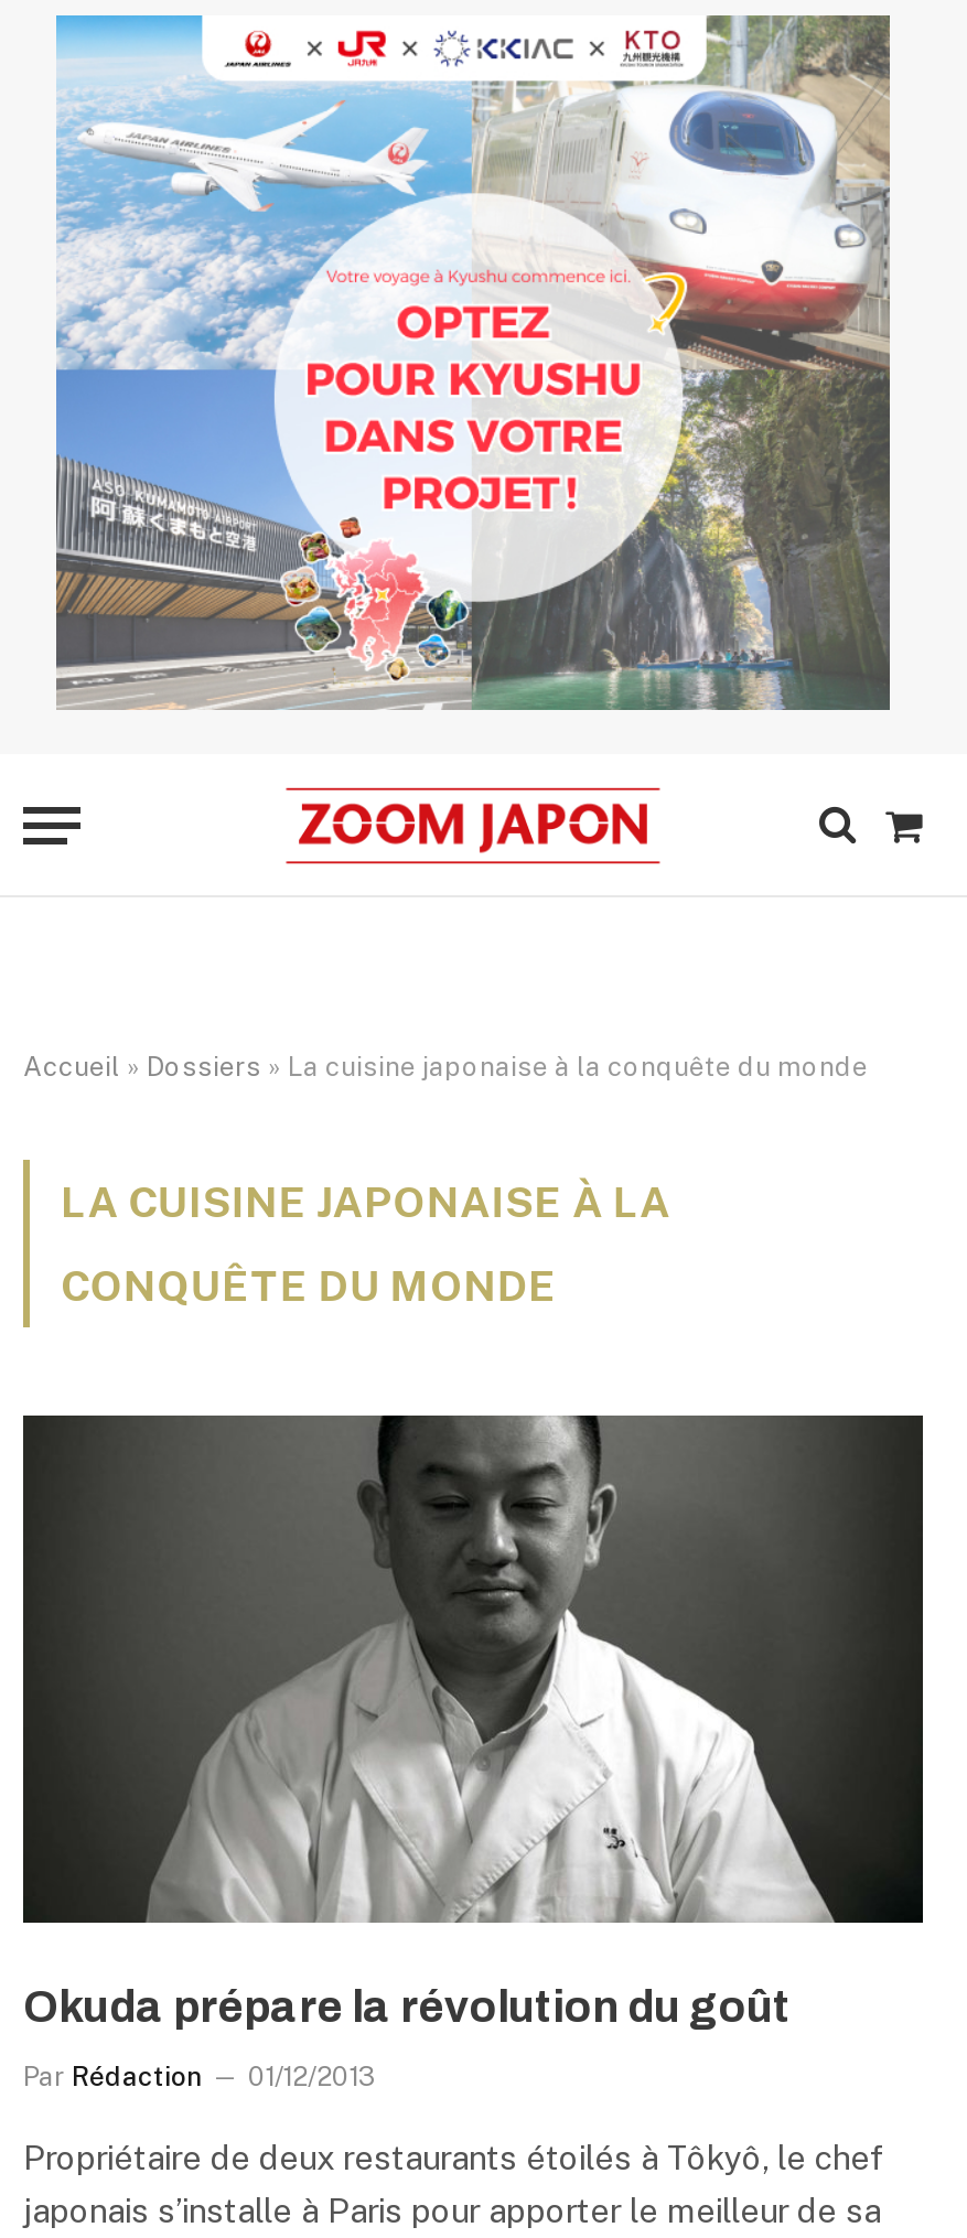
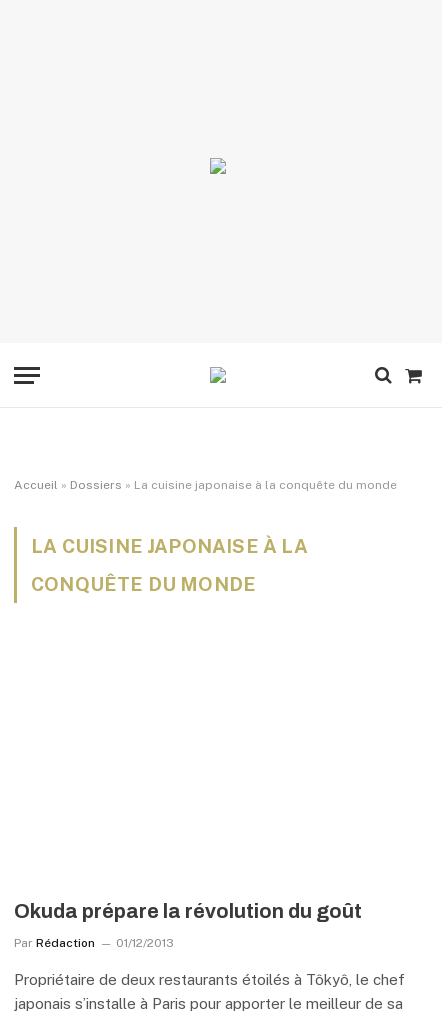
[54,13,892,712] [image] -> none
[286,785,660,867] [image] -> none
[21,1413,925,1925] [image] -> none

